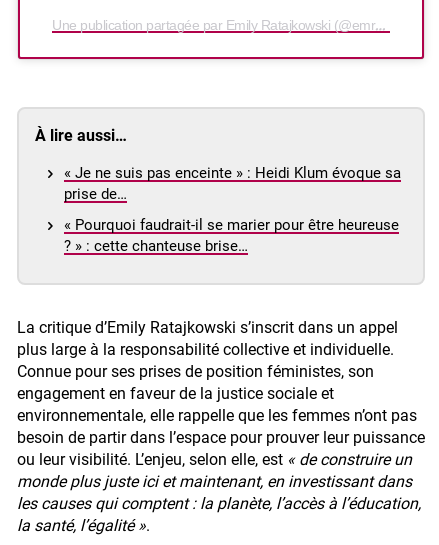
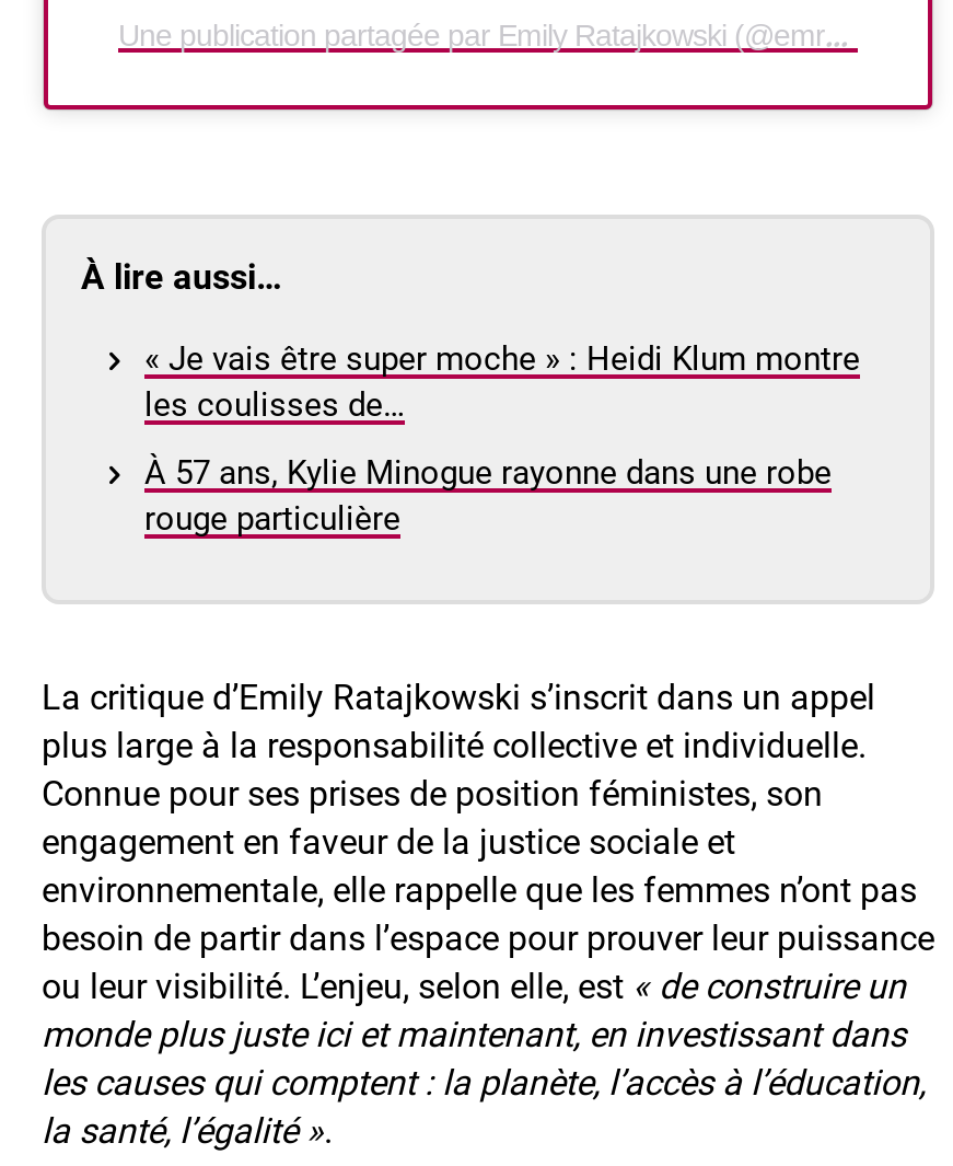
[64,163,401,202] « Je ne suis pas enceinte » : Heidi Klum évoque sa | prise de… -> [144,338,860,424] « Je vais être super moche » : Heidi Klum montre | les coulisses de…
[64,215,399,254] « Pourquoi faudrait-il se marier pour être heureuse | ? » : cette chanteuse brise… -> [144,452,832,538] À 57 ans, Kylie Minogue rayonne dans une robe | rouge particulière

